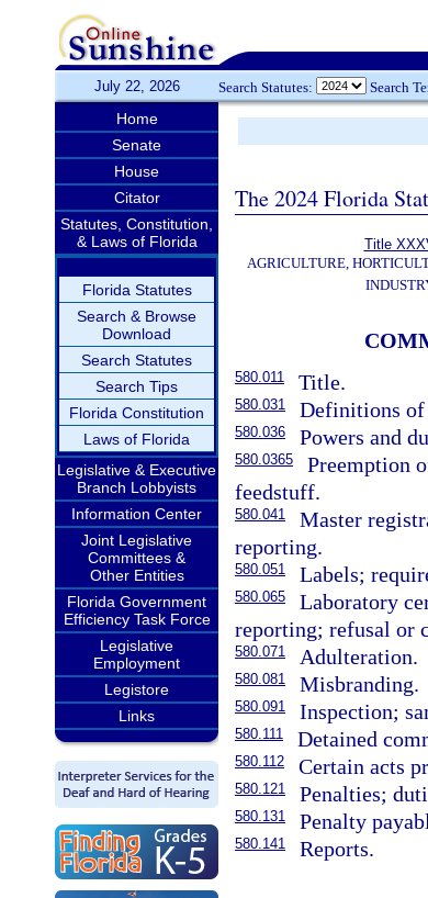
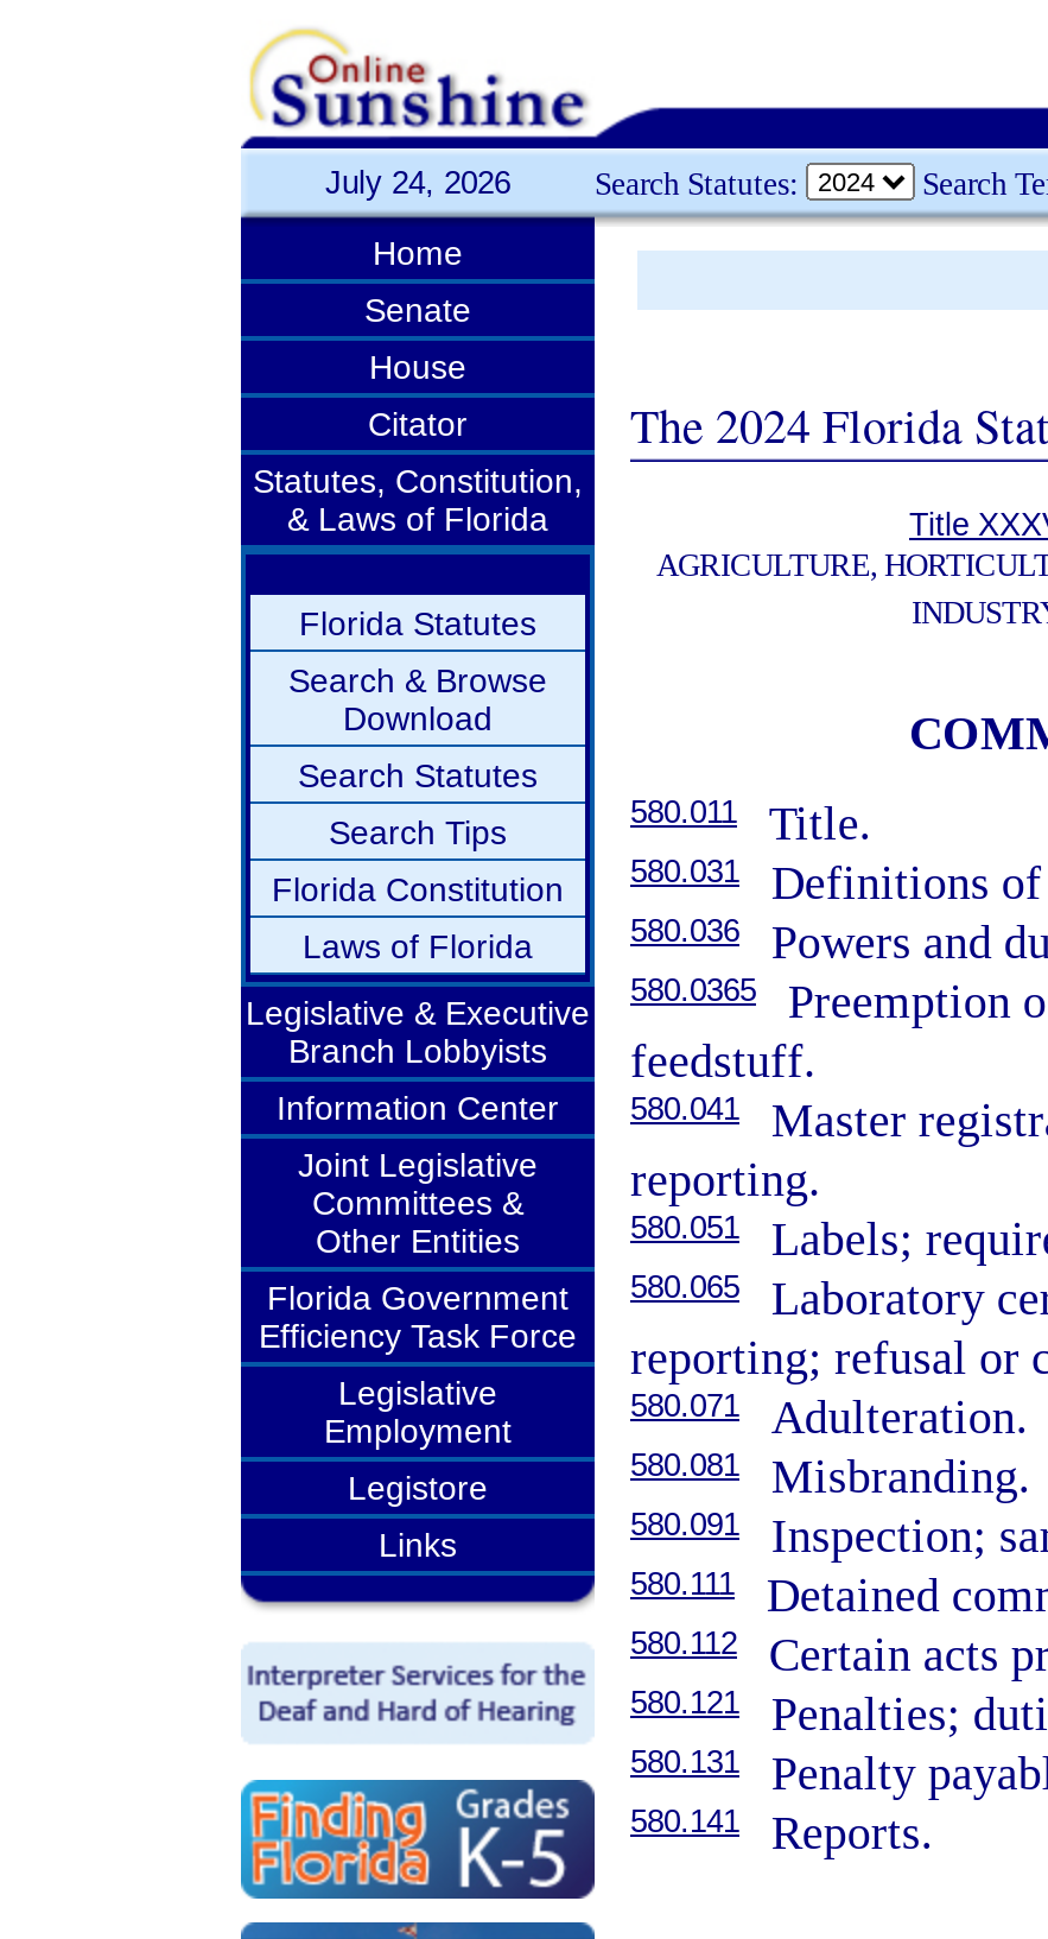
[94,78,179,94] July 22, 2026 -> [325,165,510,201] July 24, 2026

